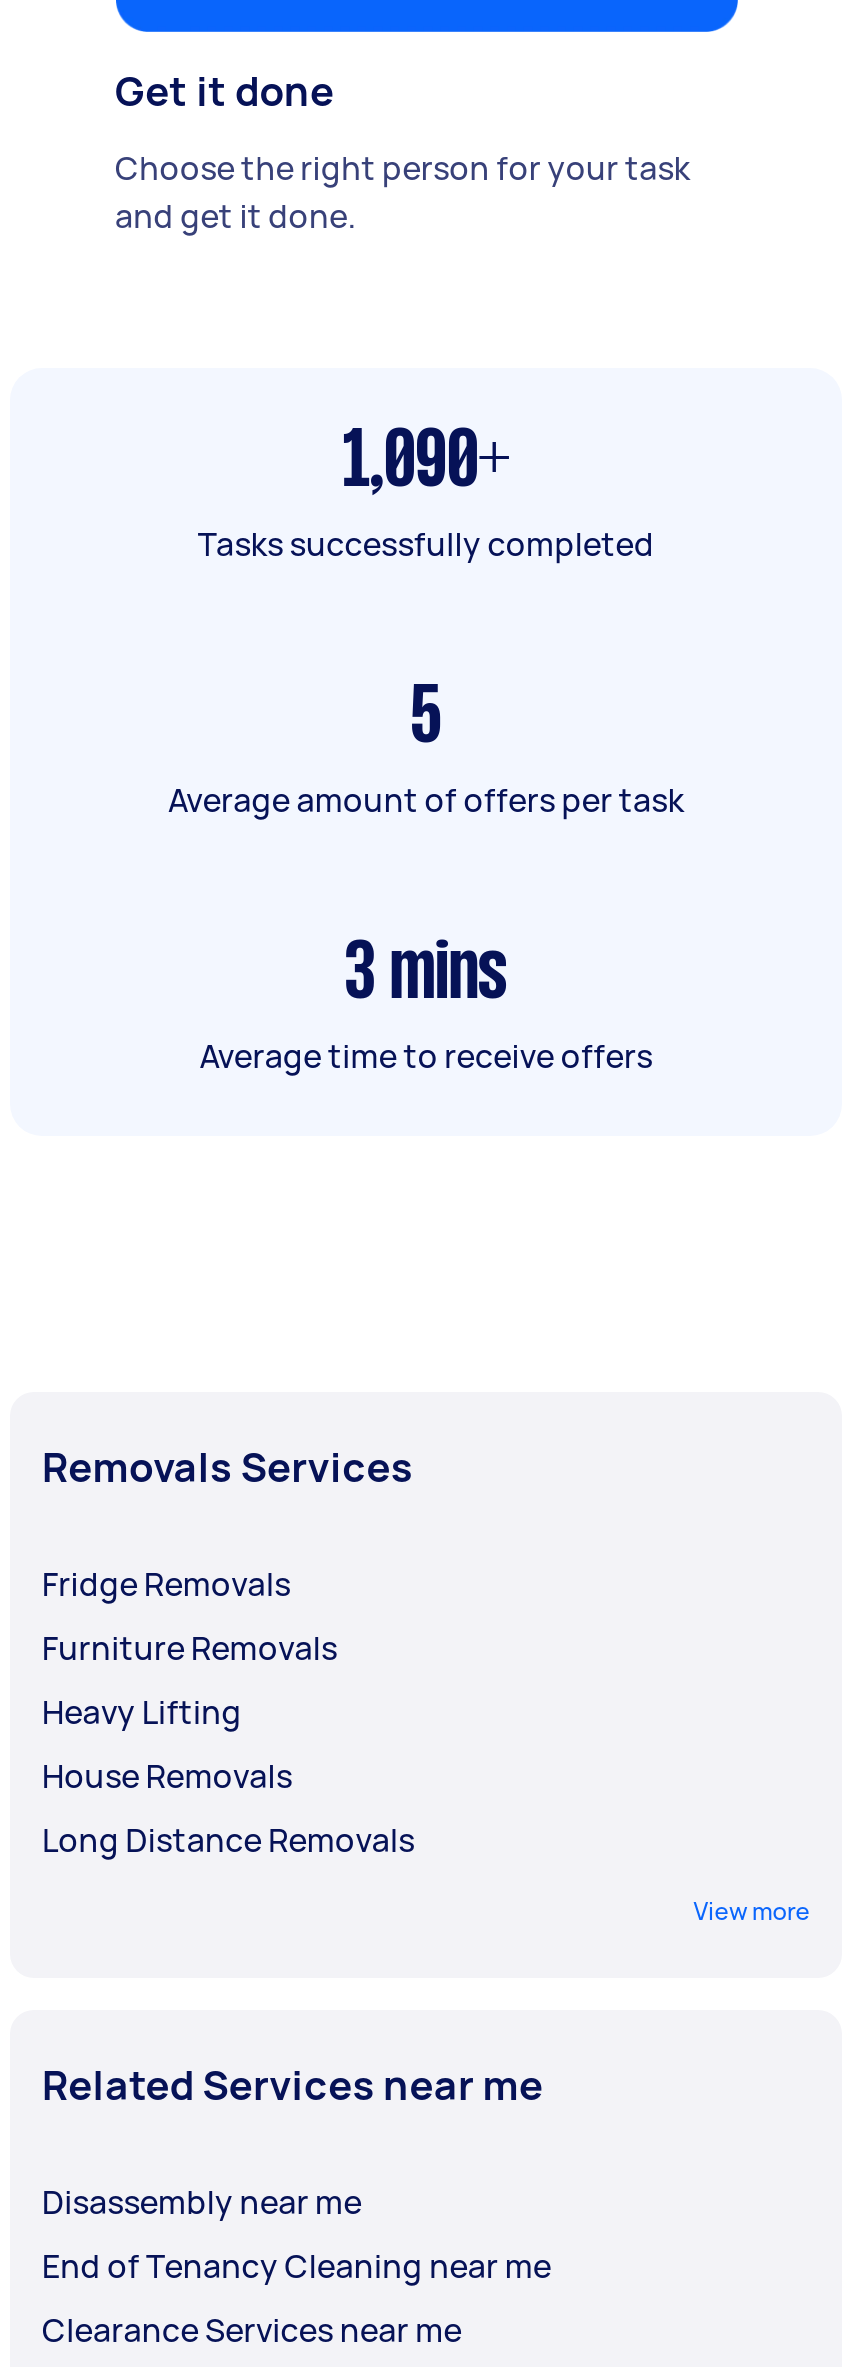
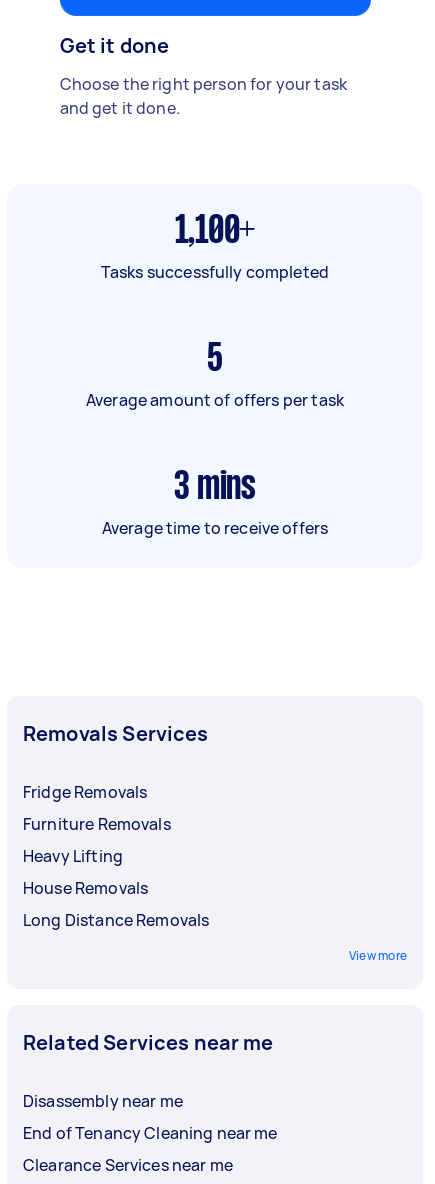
[342,428,509,500] 1,090+ -> [175,214,255,250] 1,100+

